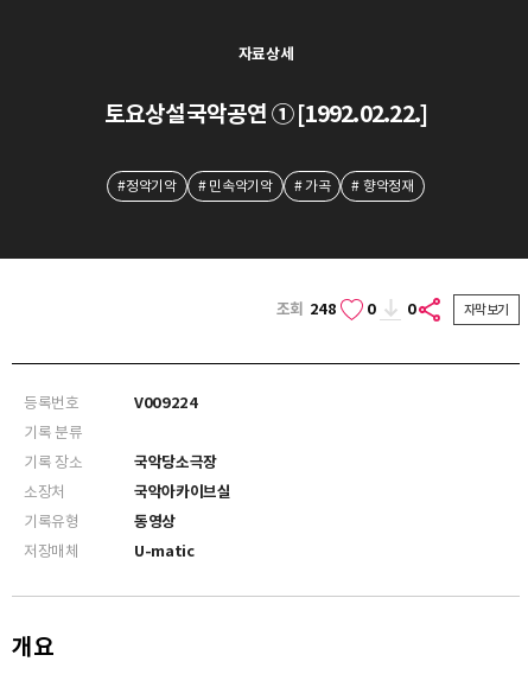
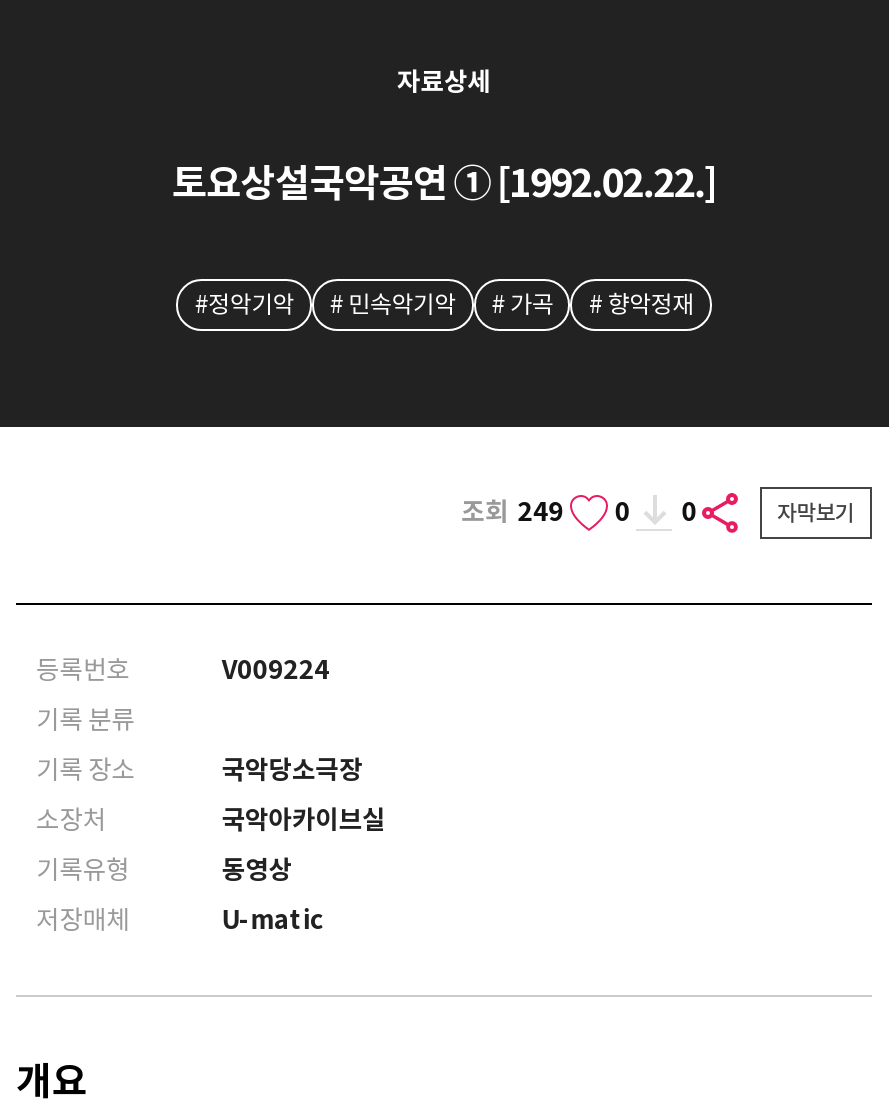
[276,300,416,320] 조회 248 0 0 -> [461,496,697,530] 조회 249 0 0

